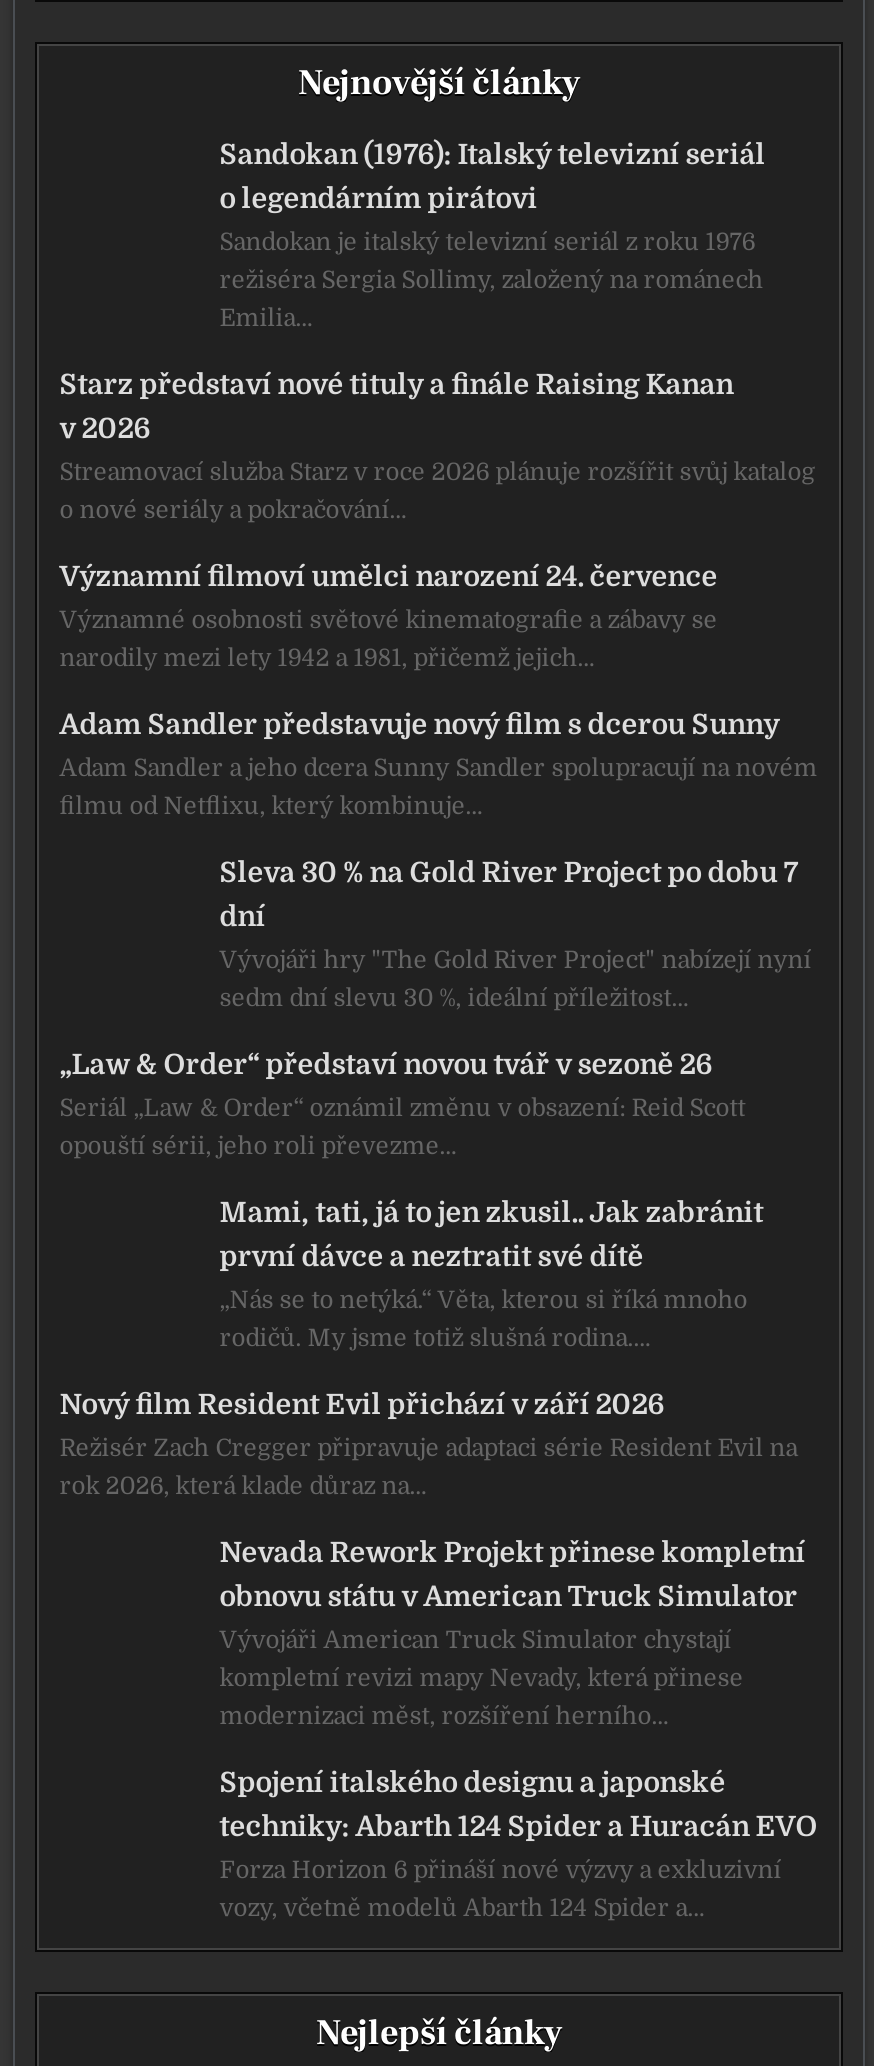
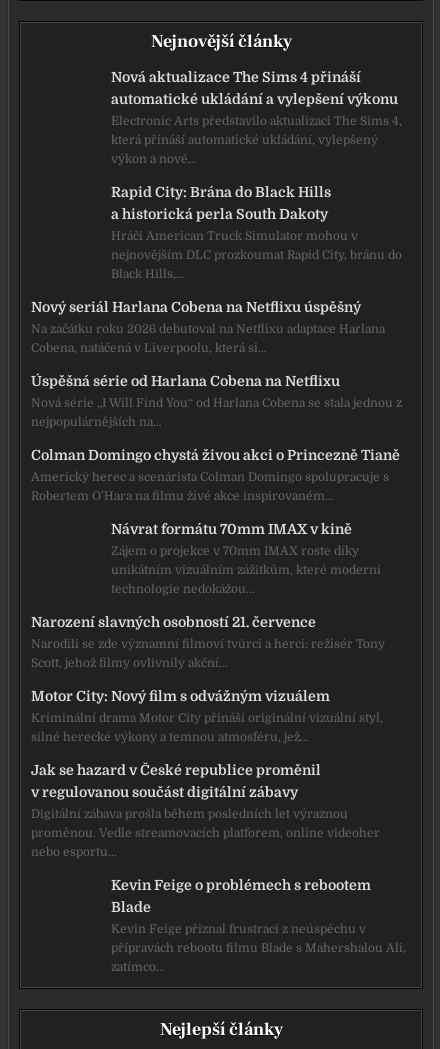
[219,138,765,332] Sandokan (1976): Italský televizní seriál | o legendárním pirátovi | Sandokan je italský televizní seriál z roku 1976 | režiséra Sergia Sollimy, založený na románech | Emilia… -> [111,69,402,166] Nová aktualizace The Sims 4 přináší | automatické ukládání a vylepšení výkonu | Electronic Arts představilo aktualizaci The Sims 4, | která přináší automatické ukládání, vylepšený | výkon a nové…
[59,368,815,524] Starz představí nové tituly a finále Raising Kanan | v 2026 | Streamovací služba Starz v roce 2026 plánuje rozšířit svůj katalog | o nové seriály a pokračování… -> [111,184,402,281] Rapid City: Brána do Black Hills | a historická perla South Dakoty | Hráči American Truck Simulator mohou v | nejnovějším DLC prozkoumat Rapid City, bránu do | Black Hills,…
[59,560,717,672] Významní filmoví umělci narození 24. července | Významné osobnosti světové kinematografie a zábavy se | narodily mezi lety 1942 a 1981, přičemž jejich… -> [31,299,385,355] Nový seriál Harlana Cobena na Netflixu úspěšný | Na začátku roku 2026 debutoval na Netflixu adaptace Harlana | Cobena, natáčená v Liverpoolu, která si…
[59,708,817,820] Adam Sandler představuje nový film s dcerou Sunny | Adam Sandler a jeho dcera Sunny Sandler spolupracují na novém | filmu od Netflixu, který kombinuje… -> [31,373,402,429] Úspěšná série od Harlana Cobena na Netflixu | Nová série „I Will Find You“ od Harlana Cobena se stala jednou z | nejpopulárnějších na…
[219,856,811,1012] Sleva 30 % na Gold River Project po dobu 7 | dní | Vývojáři hry "The Gold River Project" nabízejí nyní | sedm dní slevu 30 %, ideální příležitost… -> [31,447,400,503] Colman Domingo chystá živou akci o Princezně Tianě | Americký herec a scenárista Colman Domingo spolupracuje s | Robertem O’Hara na filmu živé akce inspirovaném…
[59,1048,745,1160] „Law & Order“ představí novou tvář v sezoně 26 | Seriál „Law & Order“ oznámil změnu v obsazení: Reid Scott | opouští sérii, jeho roli převezme… -> [111,521,381,596] Návrat formátu 70mm IMAX v kině | Zájem o projekce v 70mm IMAX roste díky | unikátním vizuálním zážitkům, které moderní | technologie nedokážou…
[219,1196,763,1352] Mami, tati, já to jen zkusil.. Jak zabránit | první dávce a neztratit své dítě | „Nás se to netýká.“ Věta, kterou si říká mnoho | rodičů. My jsme totiž slušná rodina.… -> [31,614,385,670] Narození slavných osobností 21. července | Narodili se zde významní filmoví tvůrci a herci: režisér Tony | Scott, jehož filmy ovlivnily akční…
[59,1388,797,1500] Nový film Resident Evil přichází v září 2026 | Režisér Zach Cregger připravuje adaptaci série Resident Evil na | rok 2026, která klade důraz na… -> [31,688,383,744] Motor City: Nový film s odvážným vizuálem | Kriminální drama Motor City přináší originální vizuální styl, | silné herecké výkony a temnou atmosféru, jež…
[219,1536,805,1730] Nevada Rework Projekt přinese kompletní | obnovu státu v American Truck Simulator | Vývojáři American Truck Simulator chystají | kompletní revizi mapy Nevady, která přinese | modernizaci měst, rozšíření herního… -> [31,762,380,859] Jak se hazard v České republice proměnil | v regulovanou součást digitální zábavy | Digitální zábava prošla během posledních let výraznou | proměnou. Vedle streamovacích platforem, online videoher | nebo esportu…
[219,1766,817,1922] Spojení italského designu a japonské | techniky: Abarth 124 Spider a Huracán EVO | Forza Horizon 6 přináší nové výzvy a exkluzivní | vozy, včetně modelů Abarth 124 Spider a… -> [111,877,406,974] Kevin Feige o problémech s rebootem | Blade | Kevin Feige přiznal frustraci z neúspěchu v | přípravách rebootu filmu Blade s Mahershalou Ali, | zatímco…

